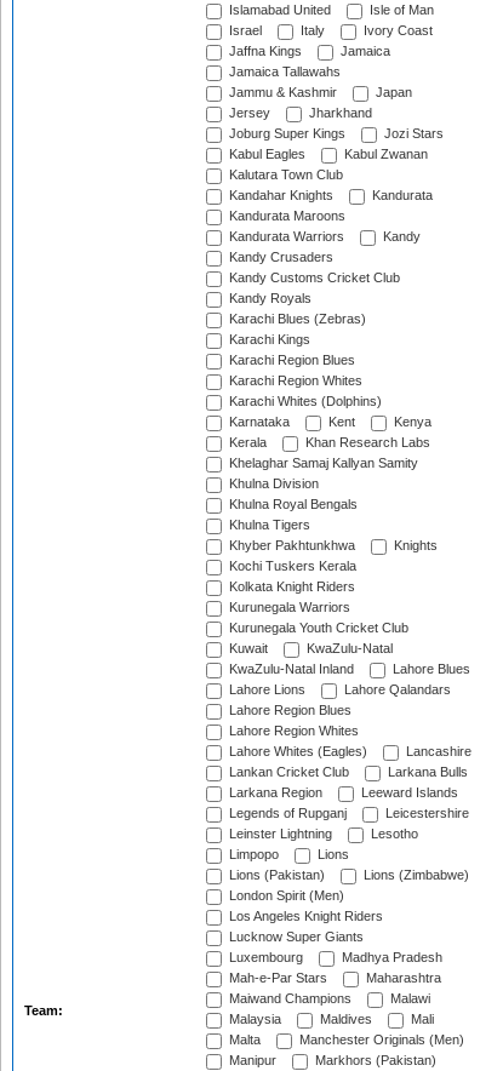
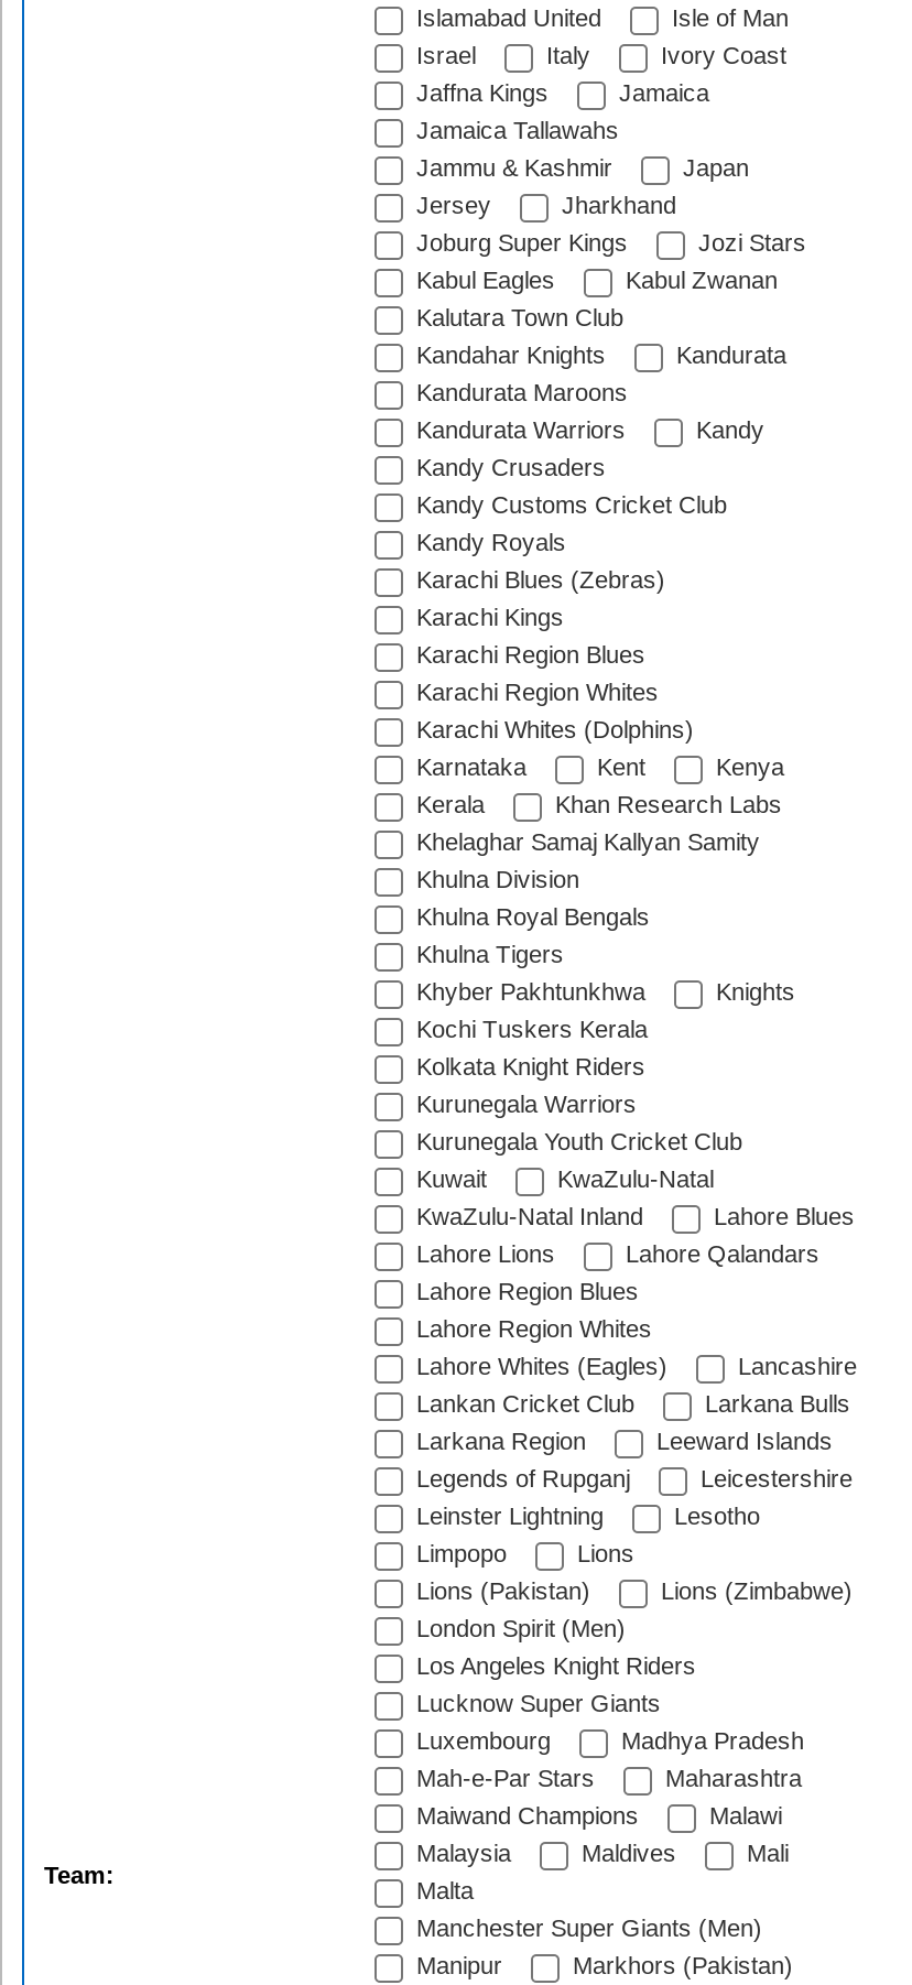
[296,1033,464,1047] Manchester Originals (Men) -> [410,1915,762,1942] Manchester Super Giants (Men)

